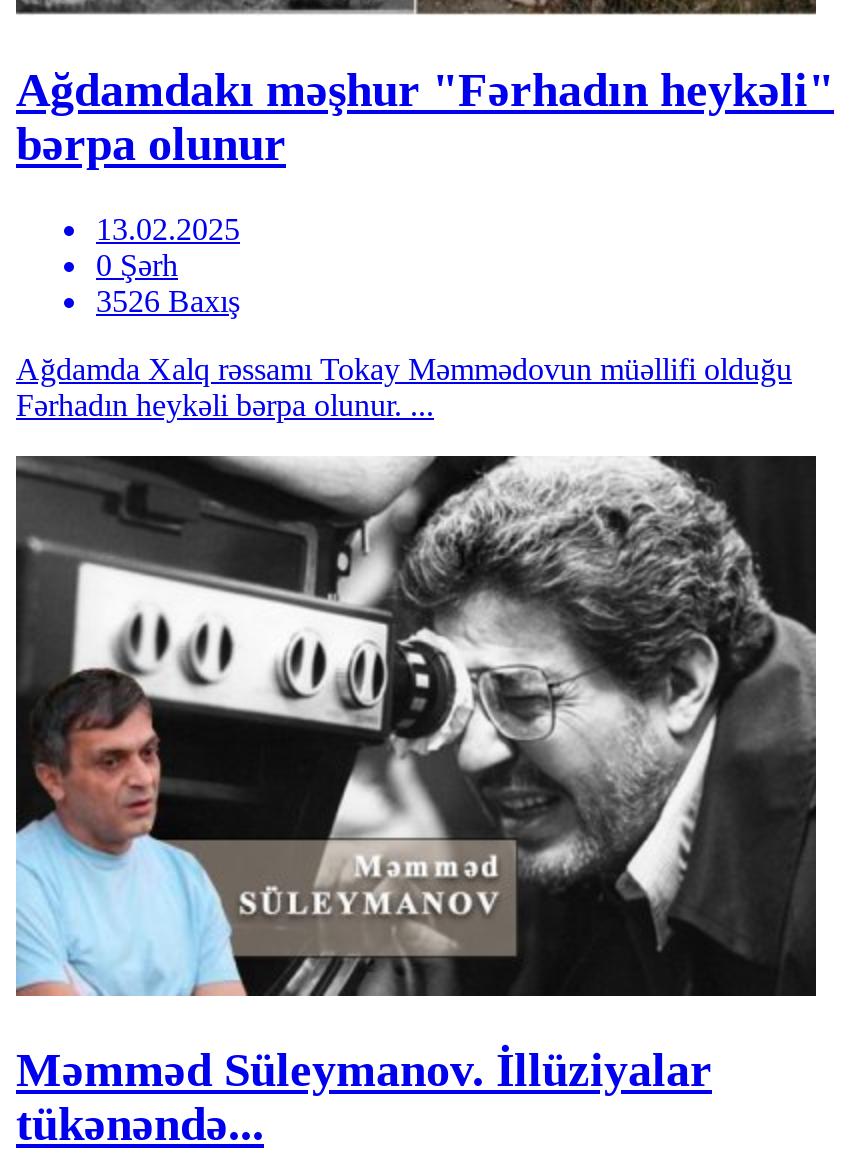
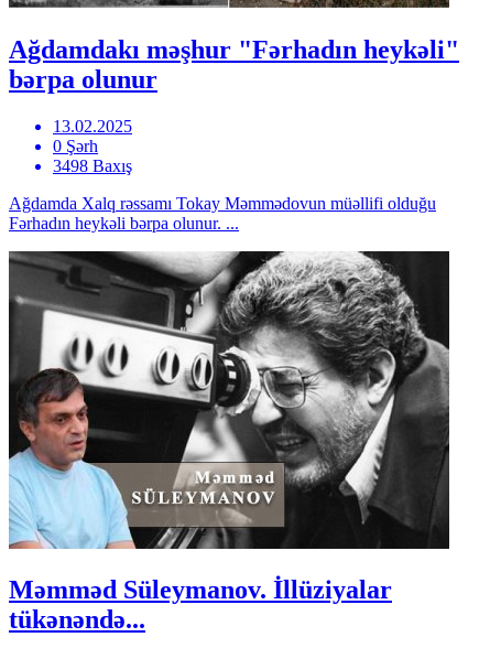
[96,284,240,318] 3526 Baxış -> [53,156,132,175] 3498 Baxış

